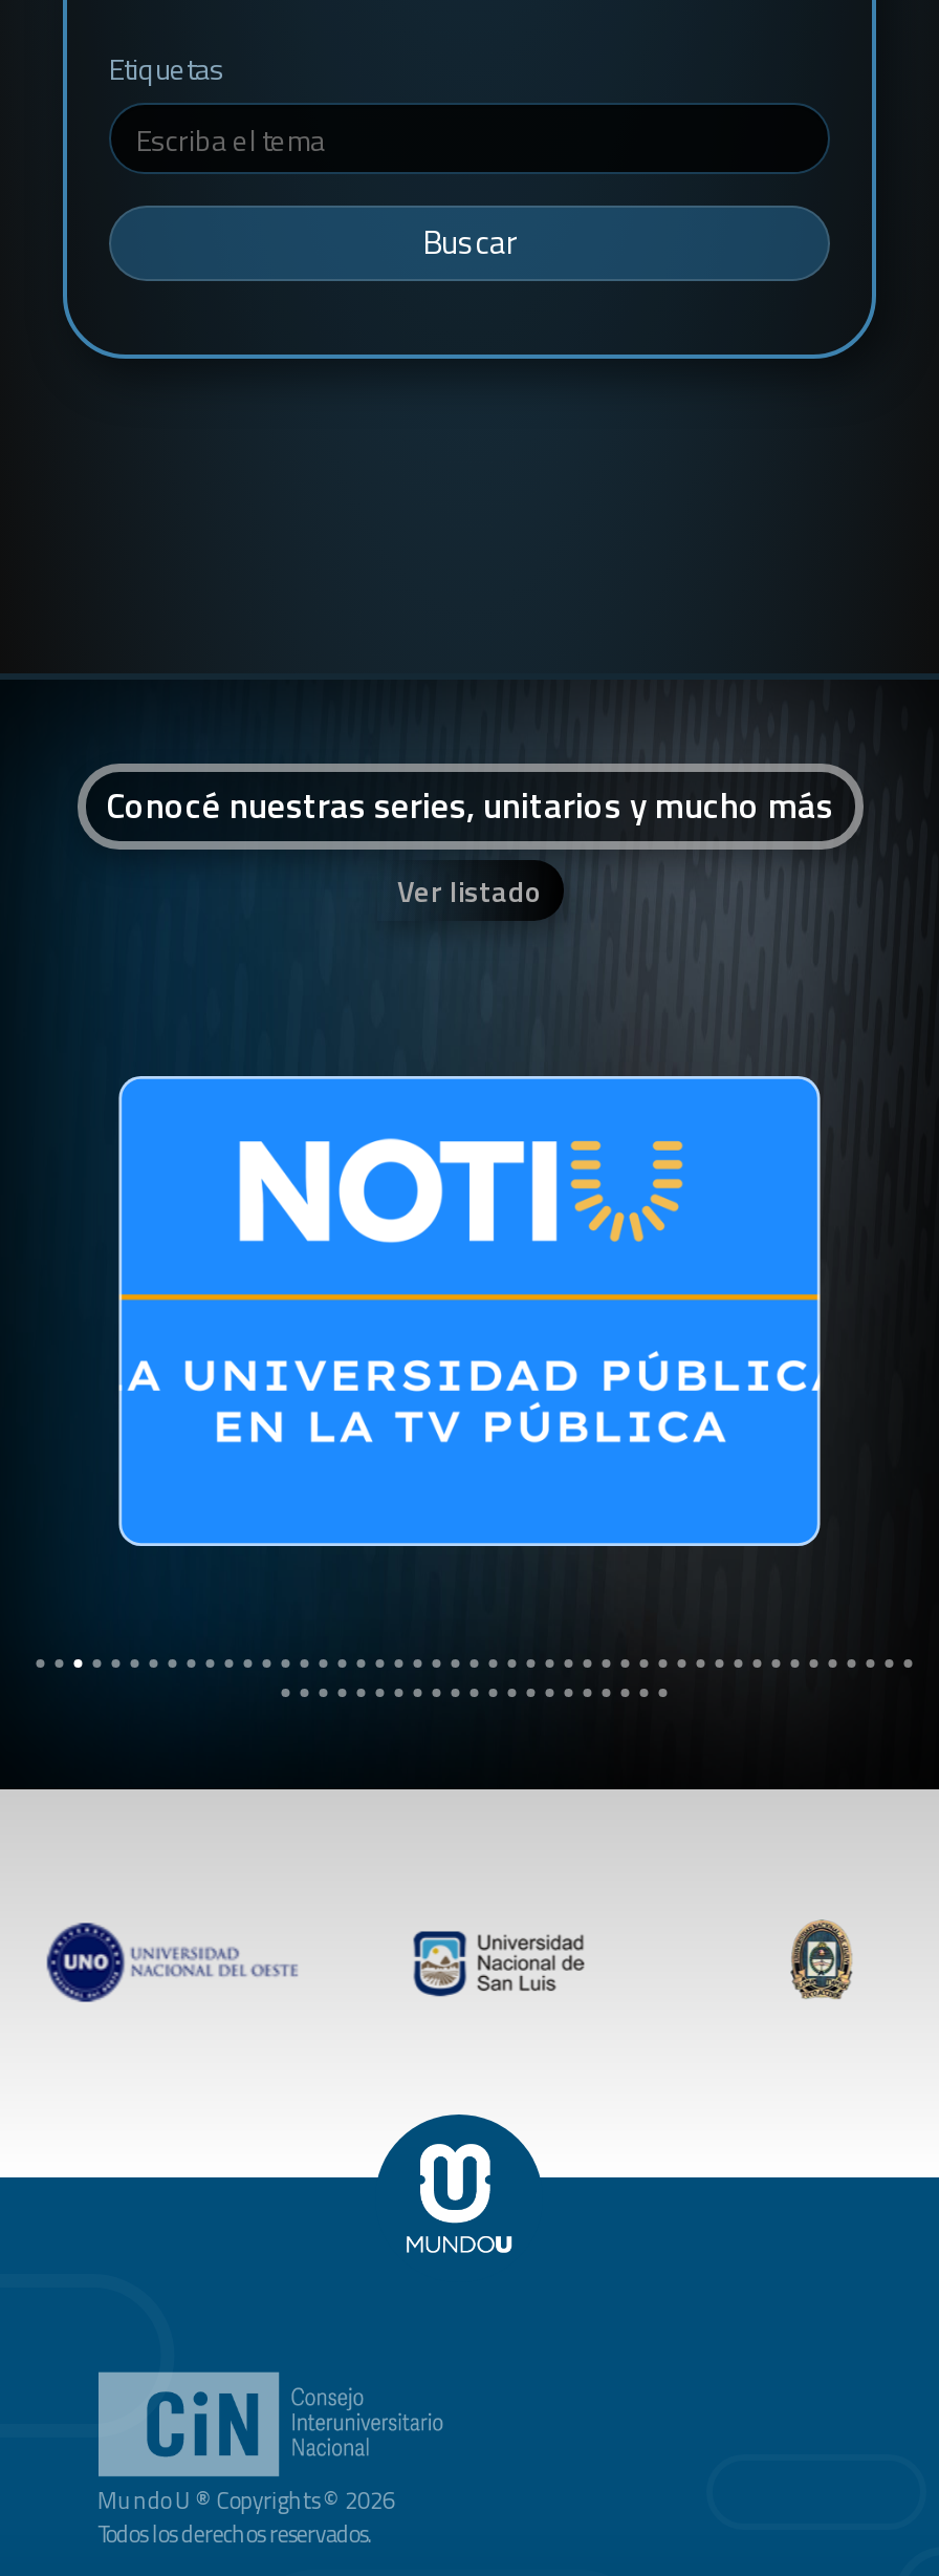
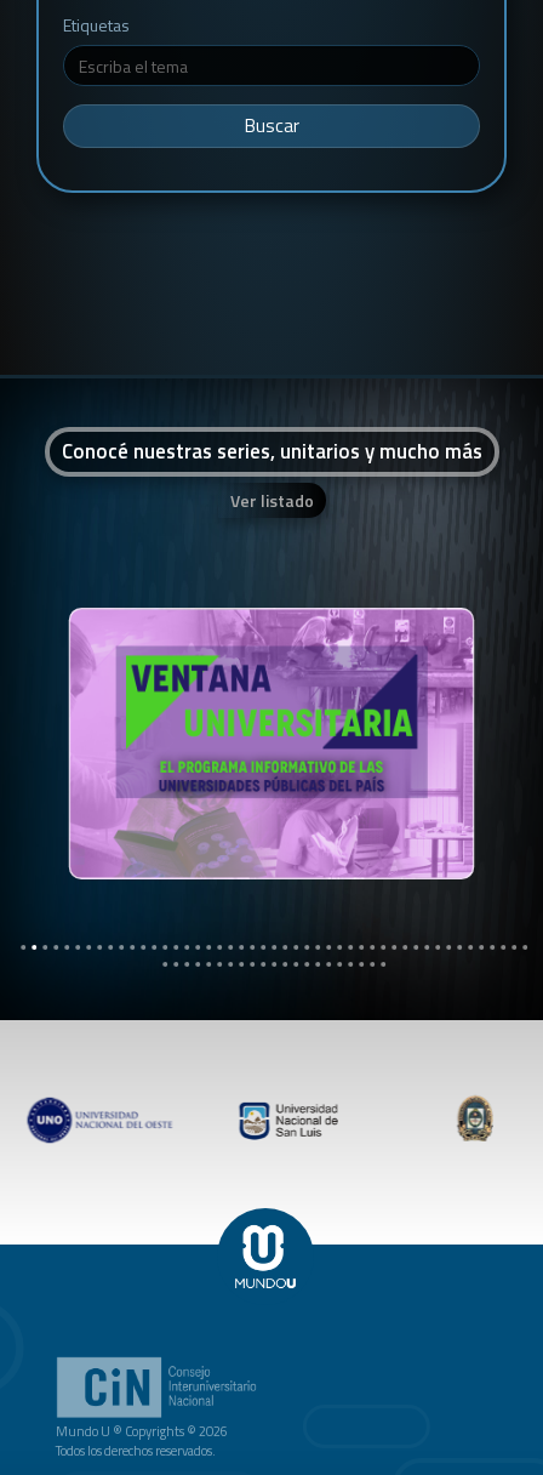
[119,1076,820,1546] [image] -> [69,608,474,879] [image]

